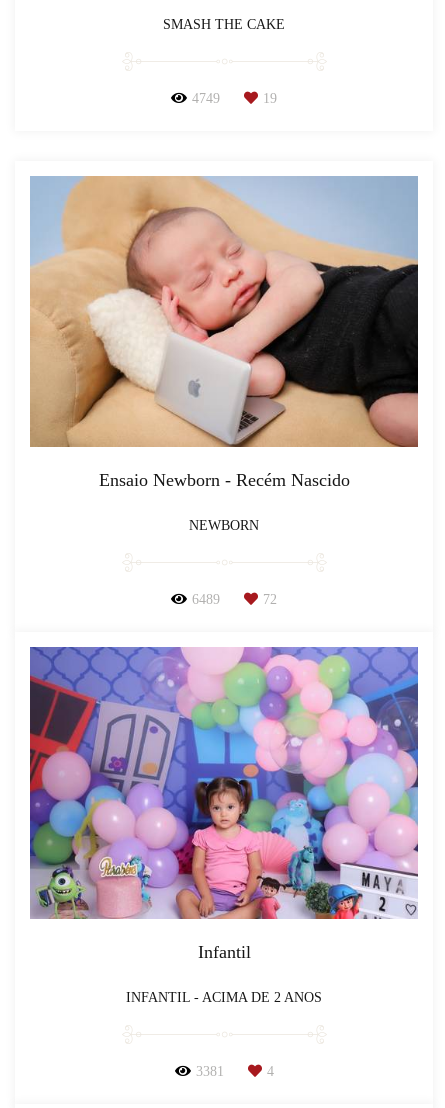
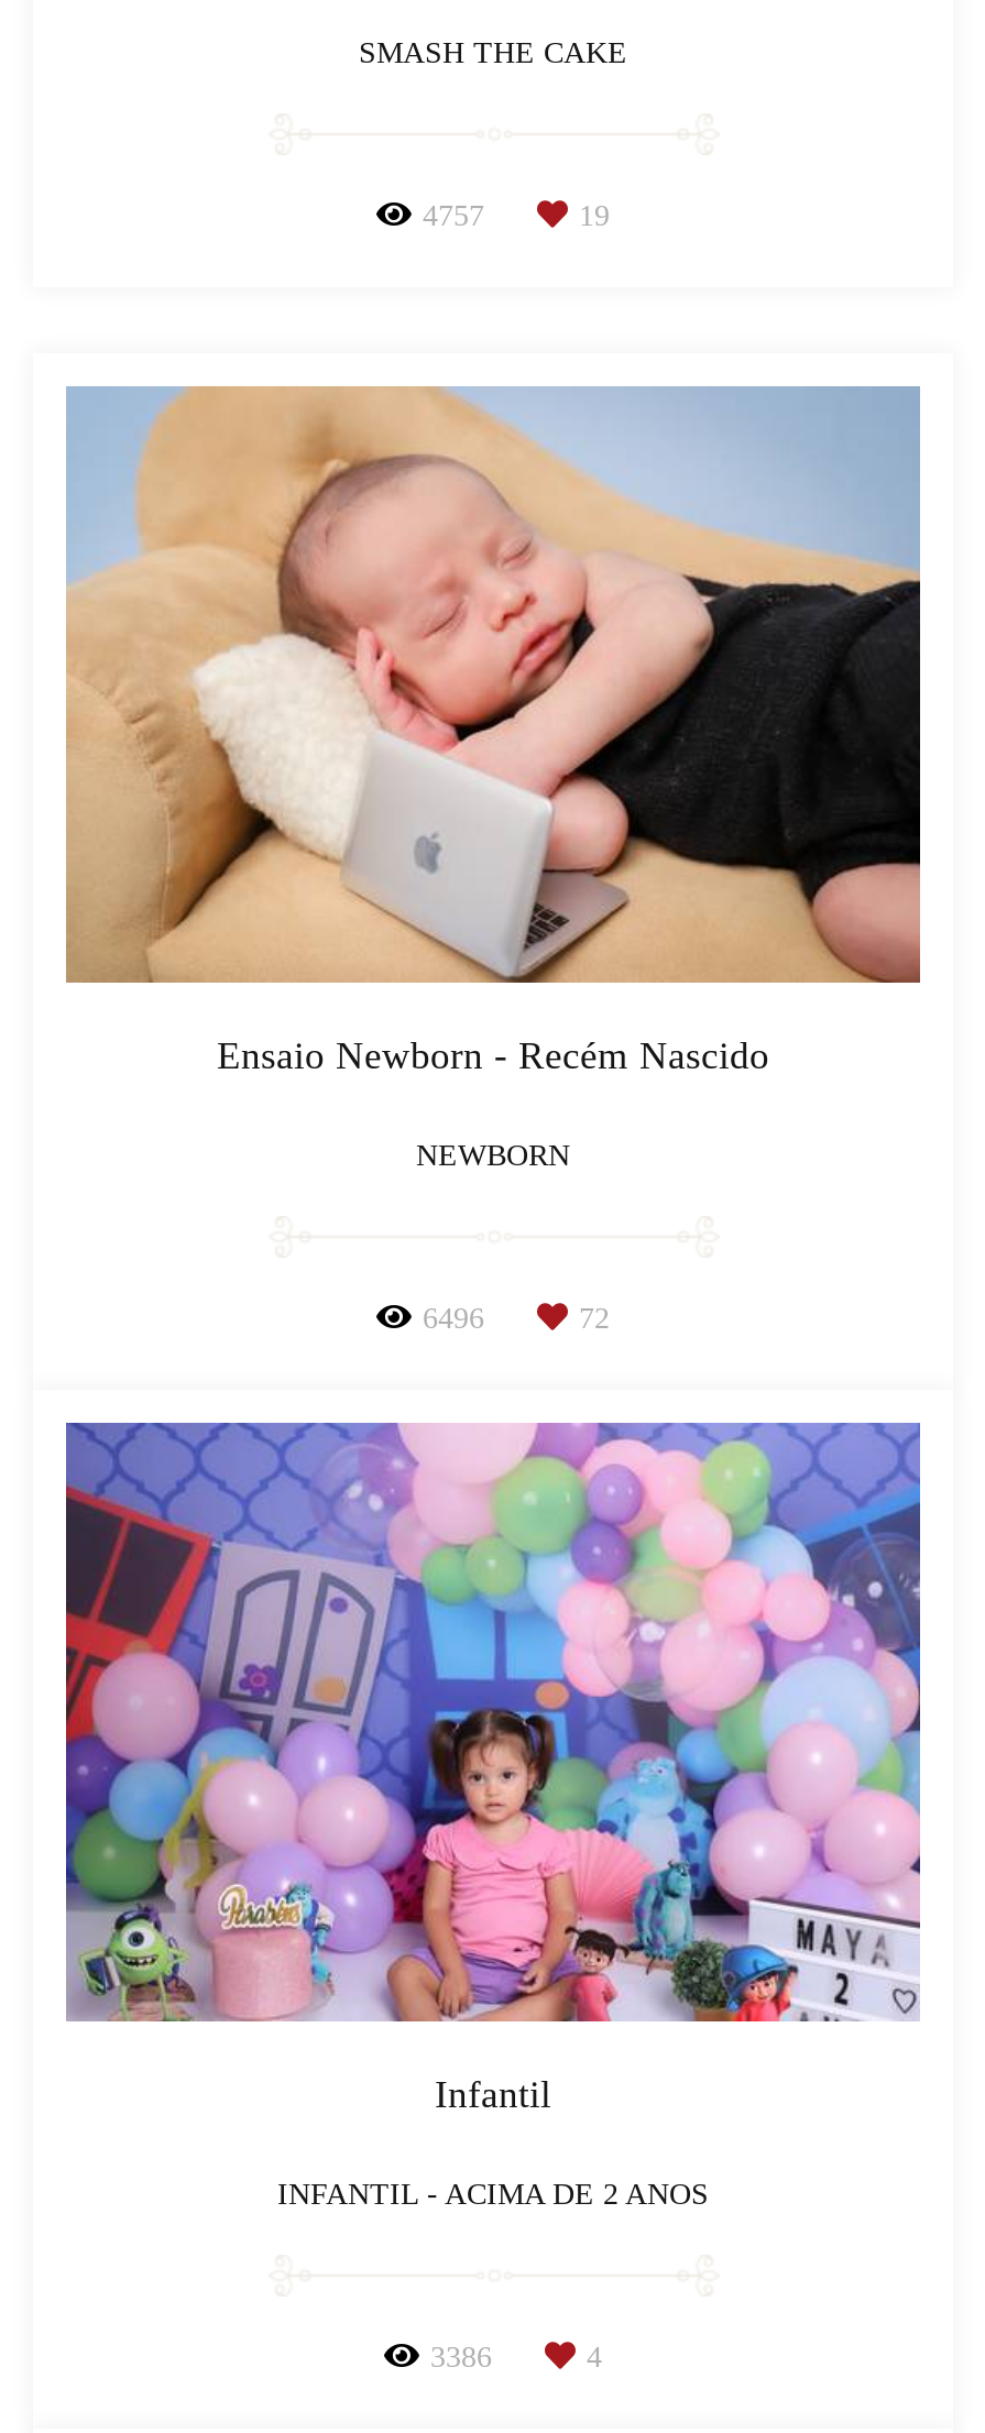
[192,91,220,106] 4749 -> [423,198,484,231] 4757
[192,592,220,607] 6489 -> [423,1302,484,1335] 6496
[195,1064,223,1079] 3381 -> [430,2340,492,2373] 3386

